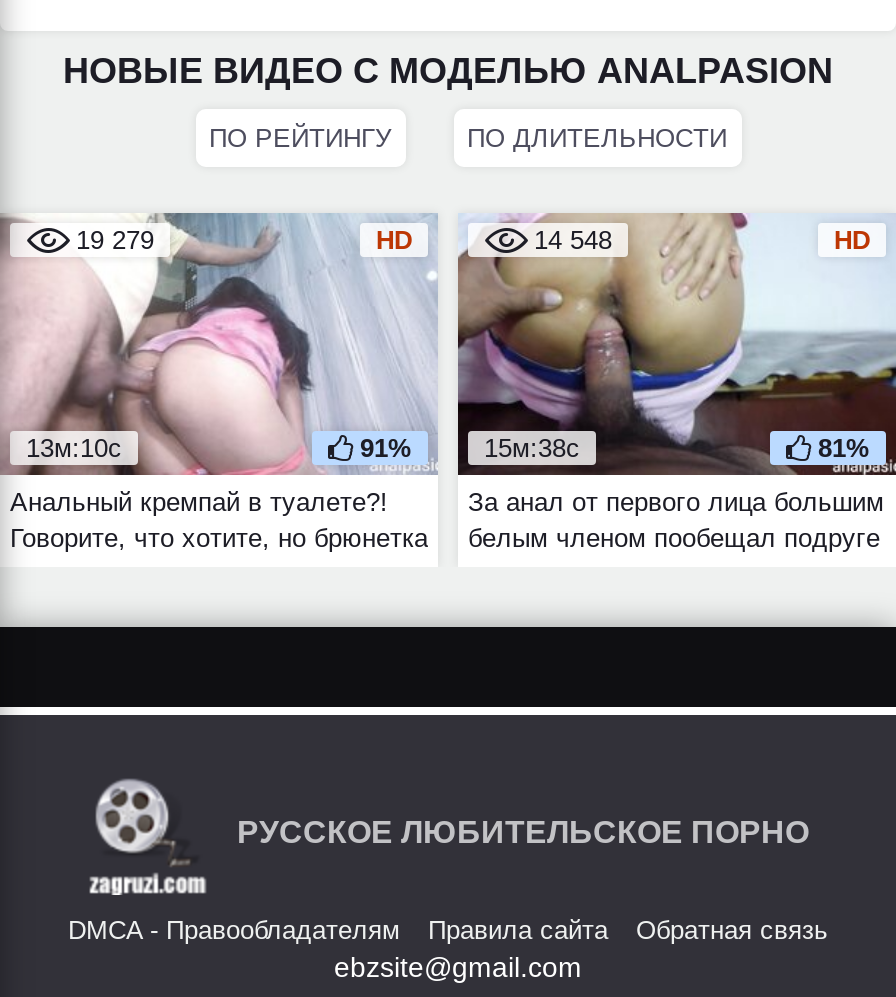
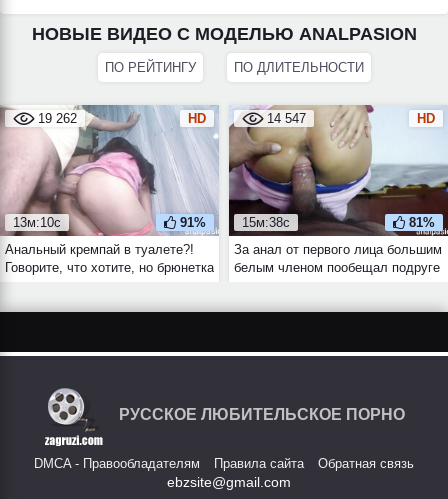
[76,225,154,255] 19 279 -> [38,111,77,126] 19 262
[534,225,612,255] 14 548 -> [267,111,306,126] 14 547

